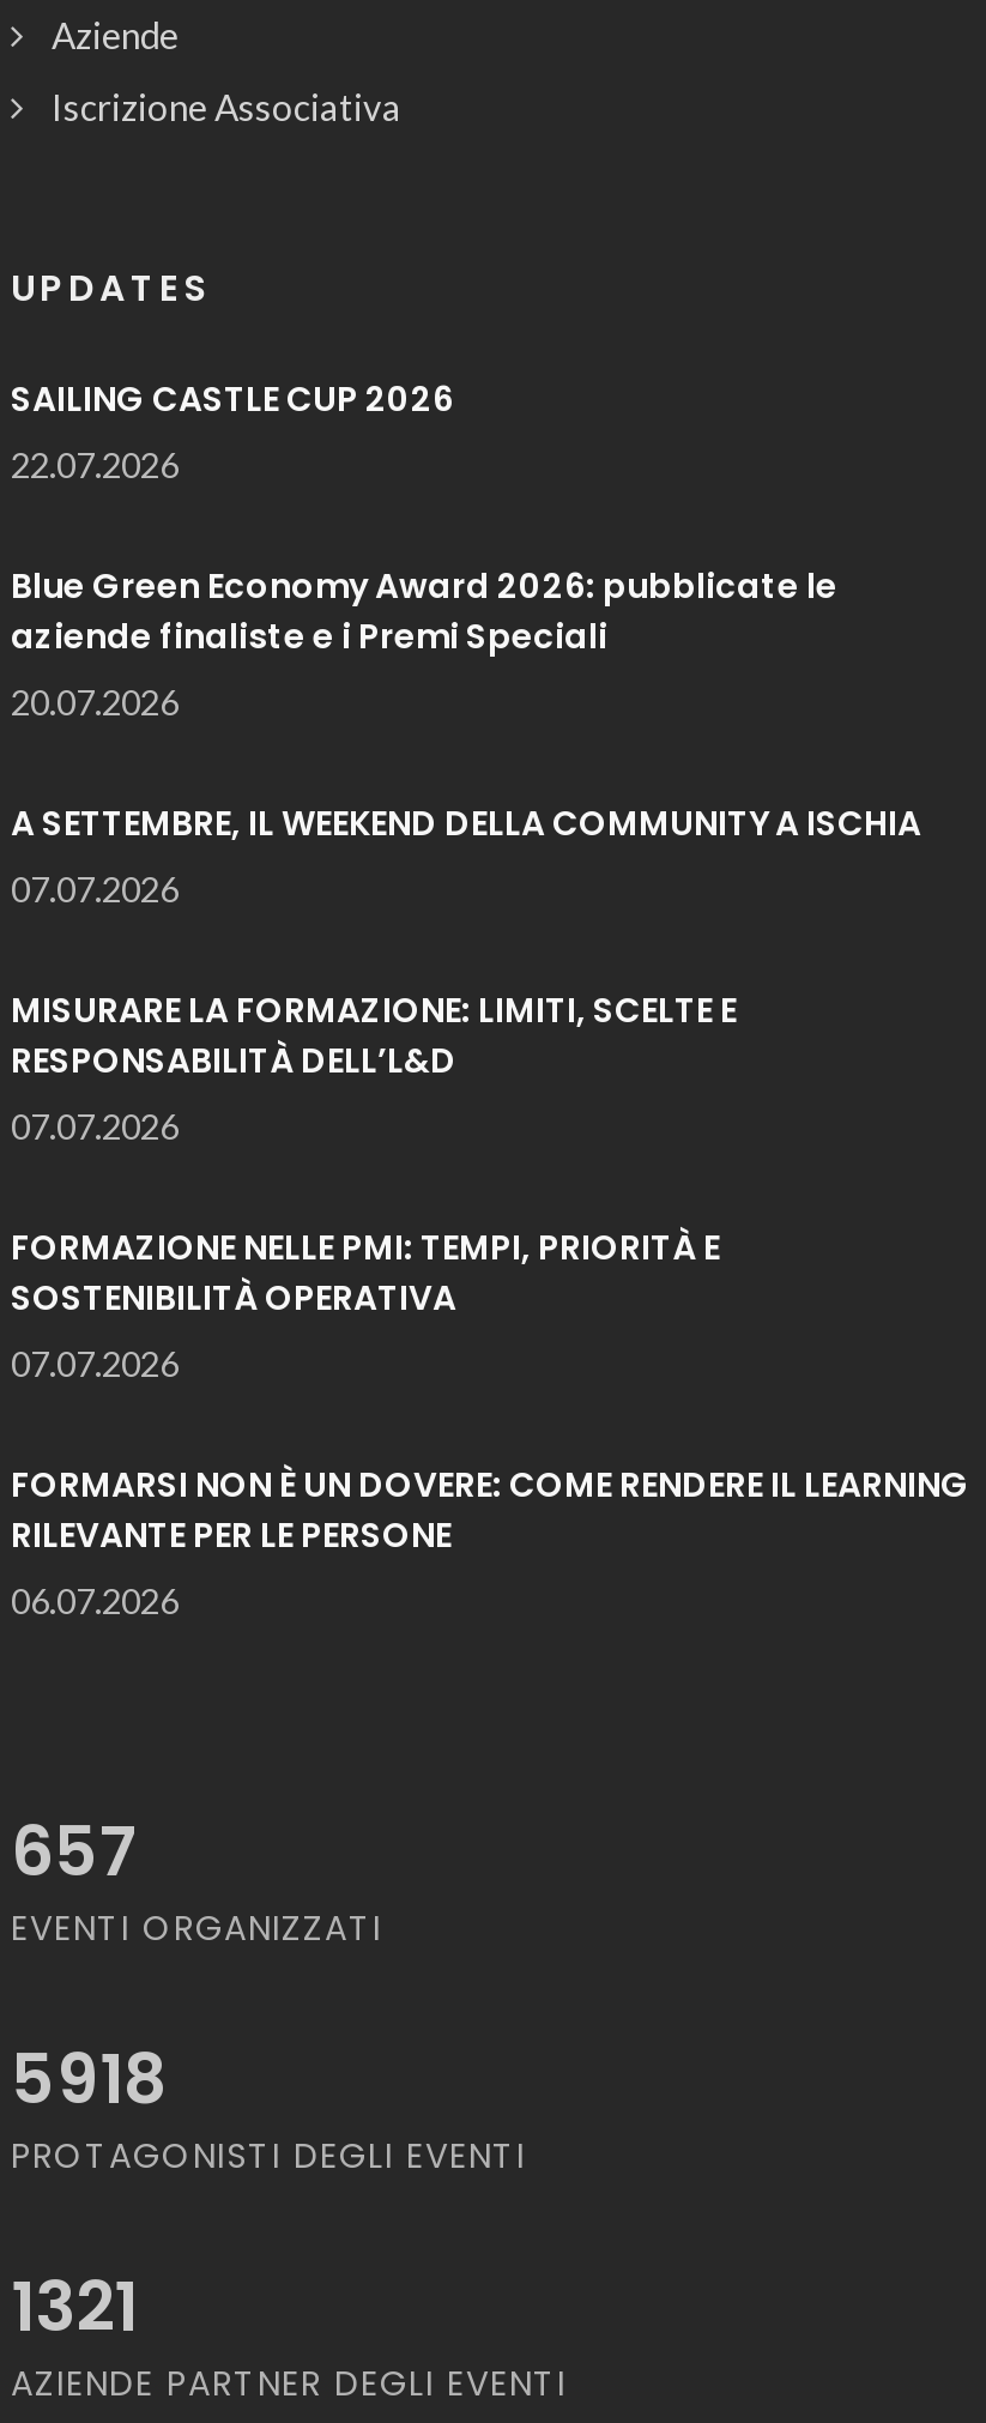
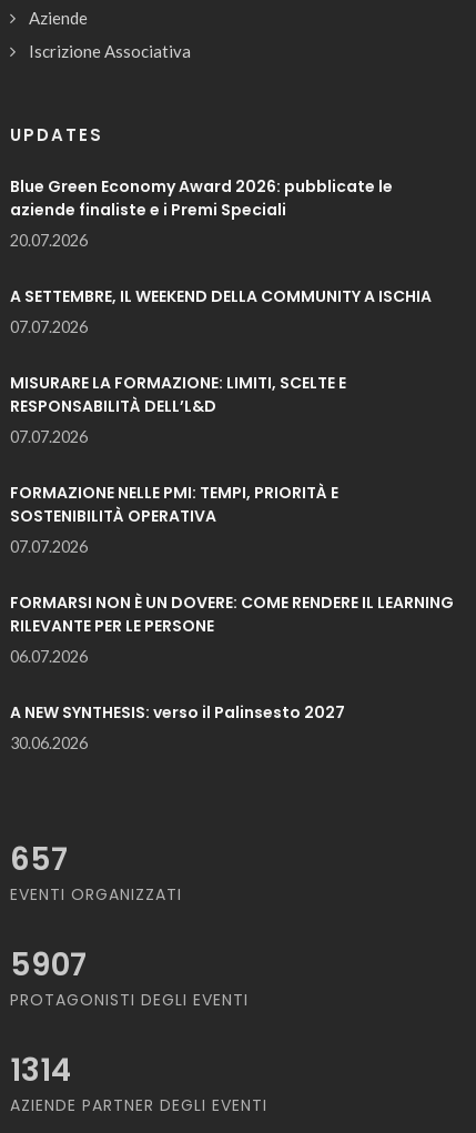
[11,374,454,485] SAILING CASTLE CUP 2026 | 22.07.2026 -> none
moved [11,561,969,1621] -> [10,175,454,665]: Blue Green Economy Award 2026: pubblicate le | aziende finaliste e i Premi Speciali | 20.07.2026 | ... | RILEVANTE PER LE PERSONE | 06.07.2026
none -> [10,701,345,752] A NEW SYNTHESIS: verso il Palinsesto 2027 | 30.06.2026
[11,2033,169,2126] 5918 -> [10,943,87,986] 5907
[11,2261,138,2354] 1321 -> [10,1048,71,1092] 1314

